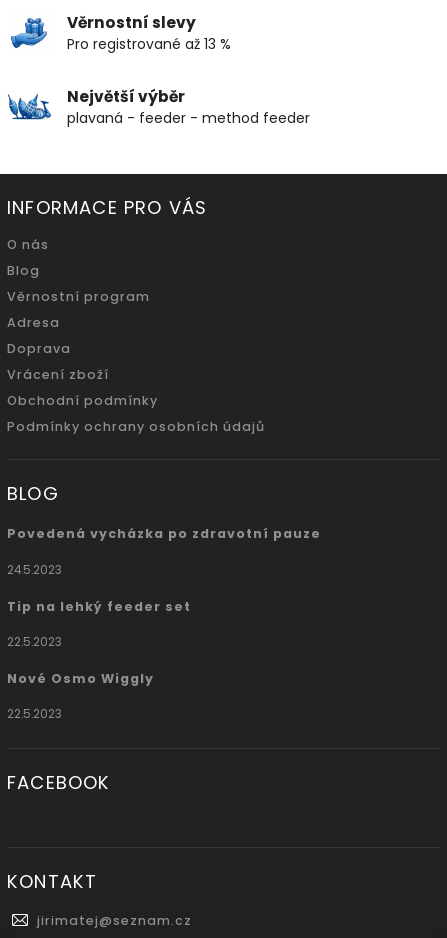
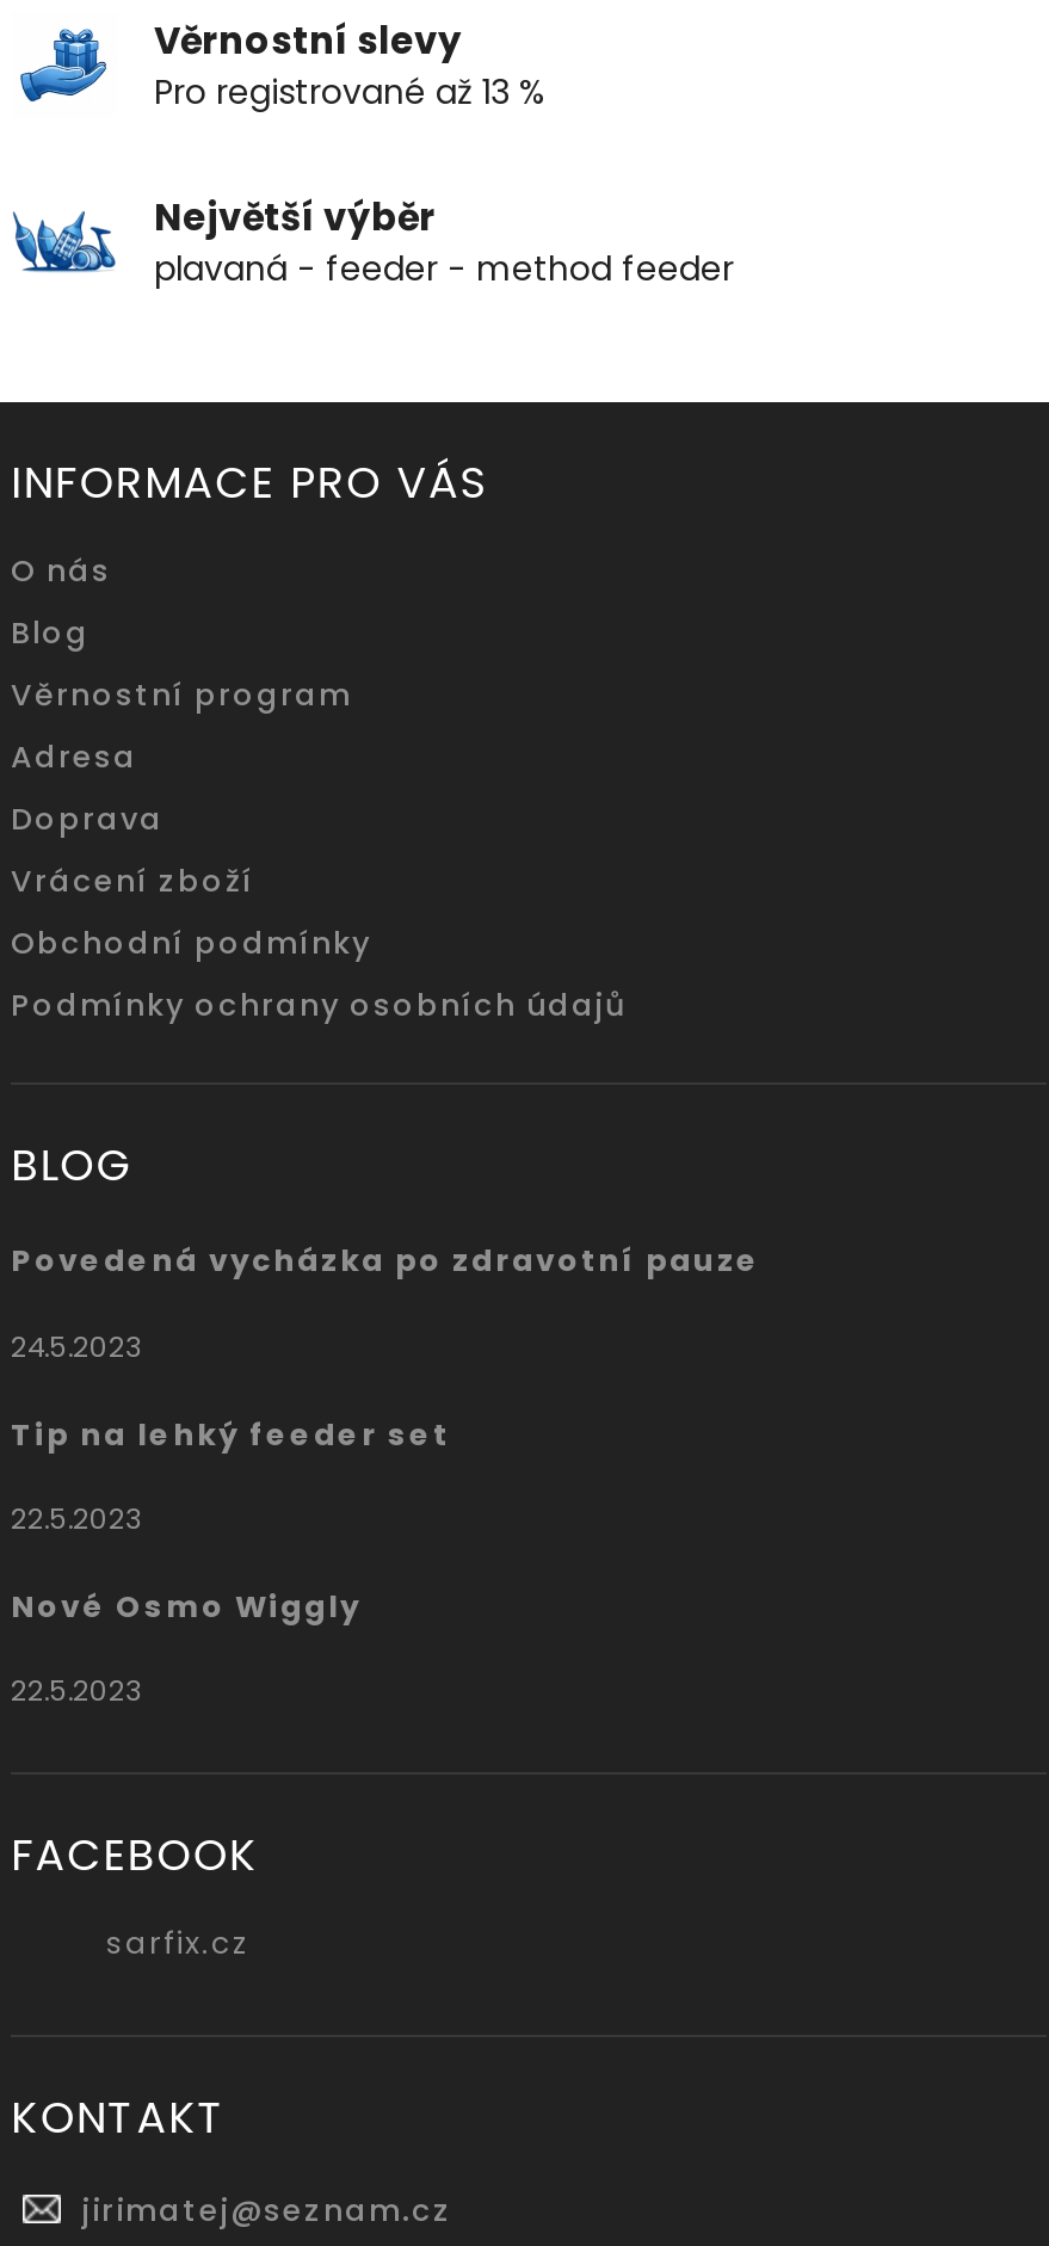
none -> [106,1924,249,1964] sarfix.cz

